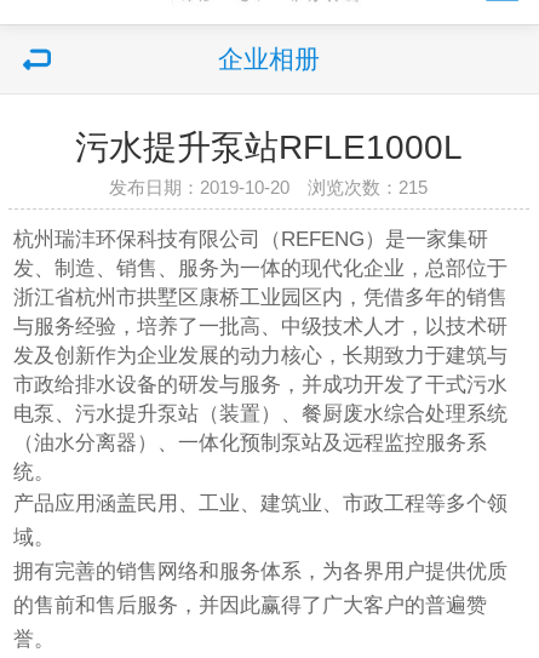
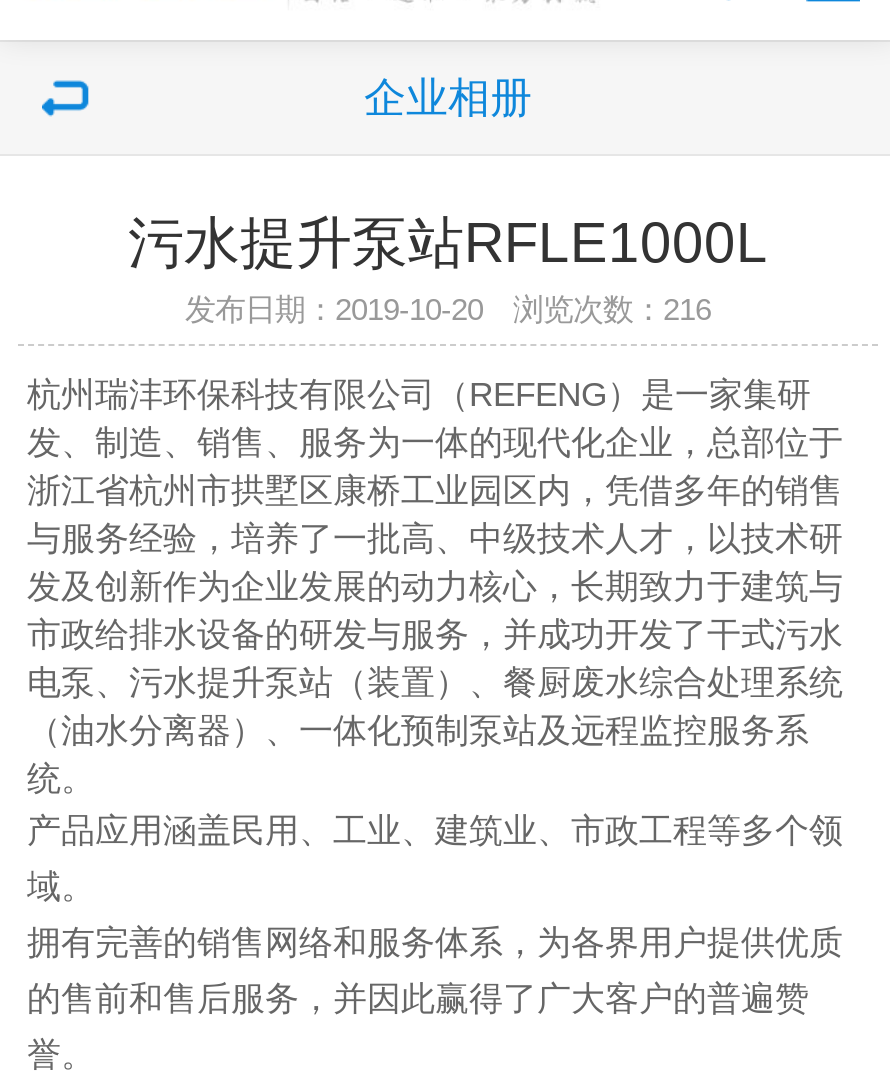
[110,177,428,198] 发布日期：2019-10-20 浏览次数：215 -> [185,292,711,326] 发布日期：2019-10-20 浏览次数：216

